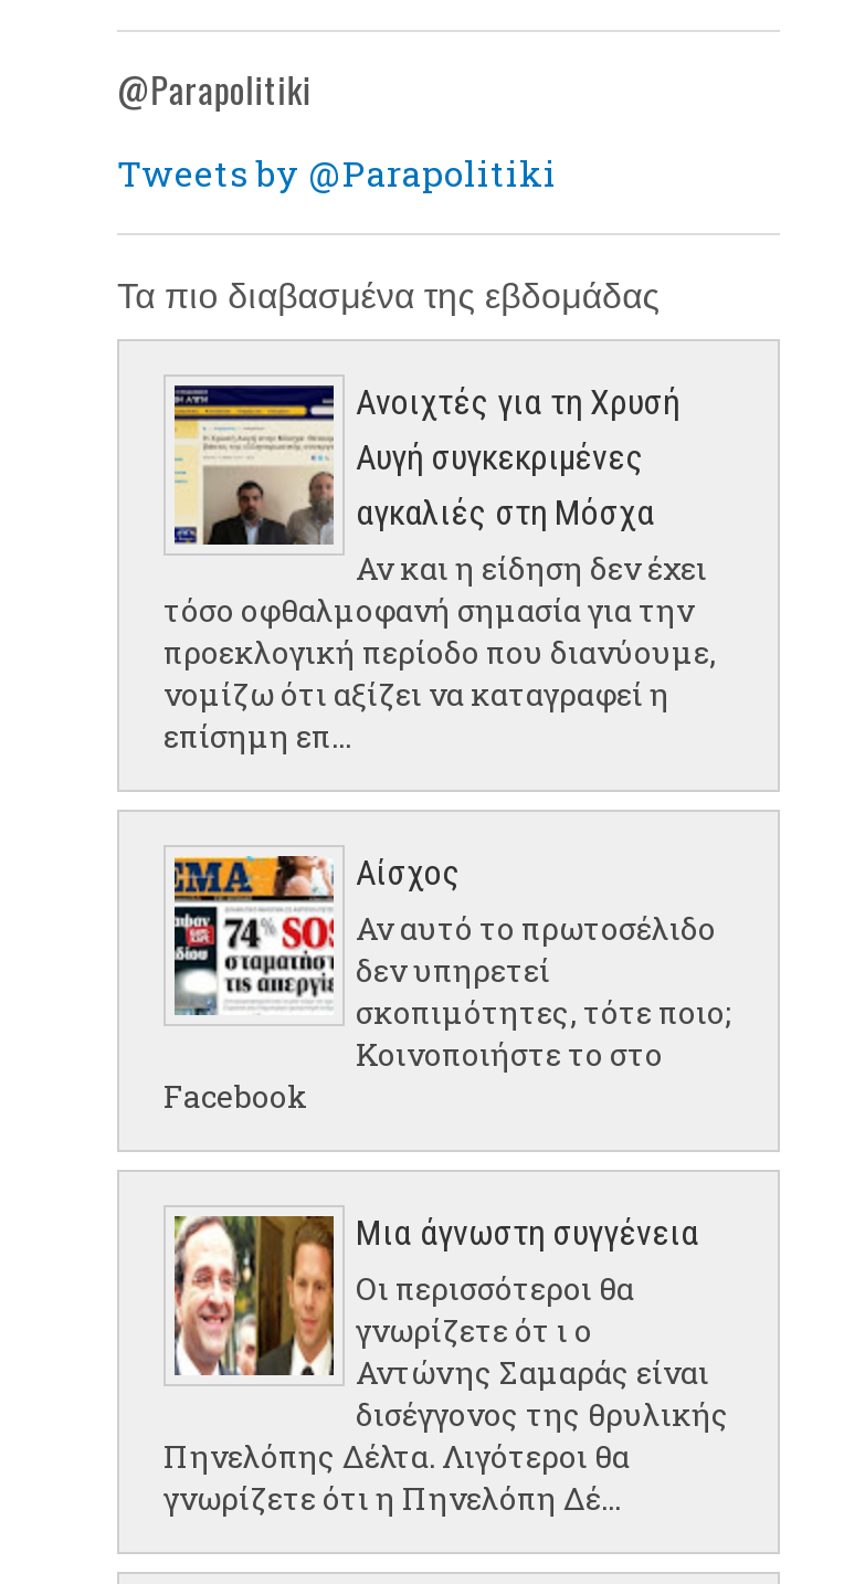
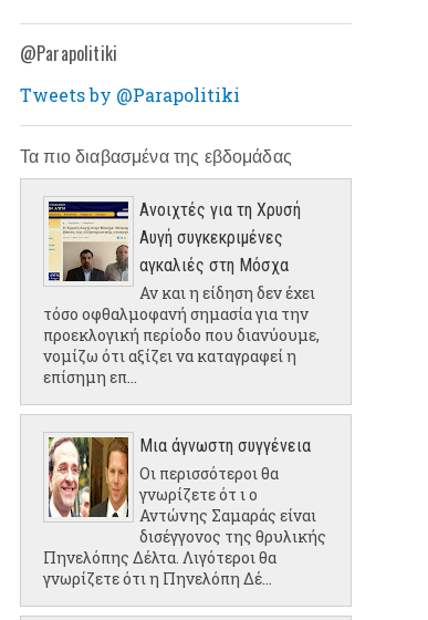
[163,851,731,1117] [image] | Αίσχος | Αν αυτό το πρωτοσέλιδο | δεν υπηρετεί | σκοπιμότητες, τότε ποιο; | Κοινοποιήστε το στο | Facebook -> none

